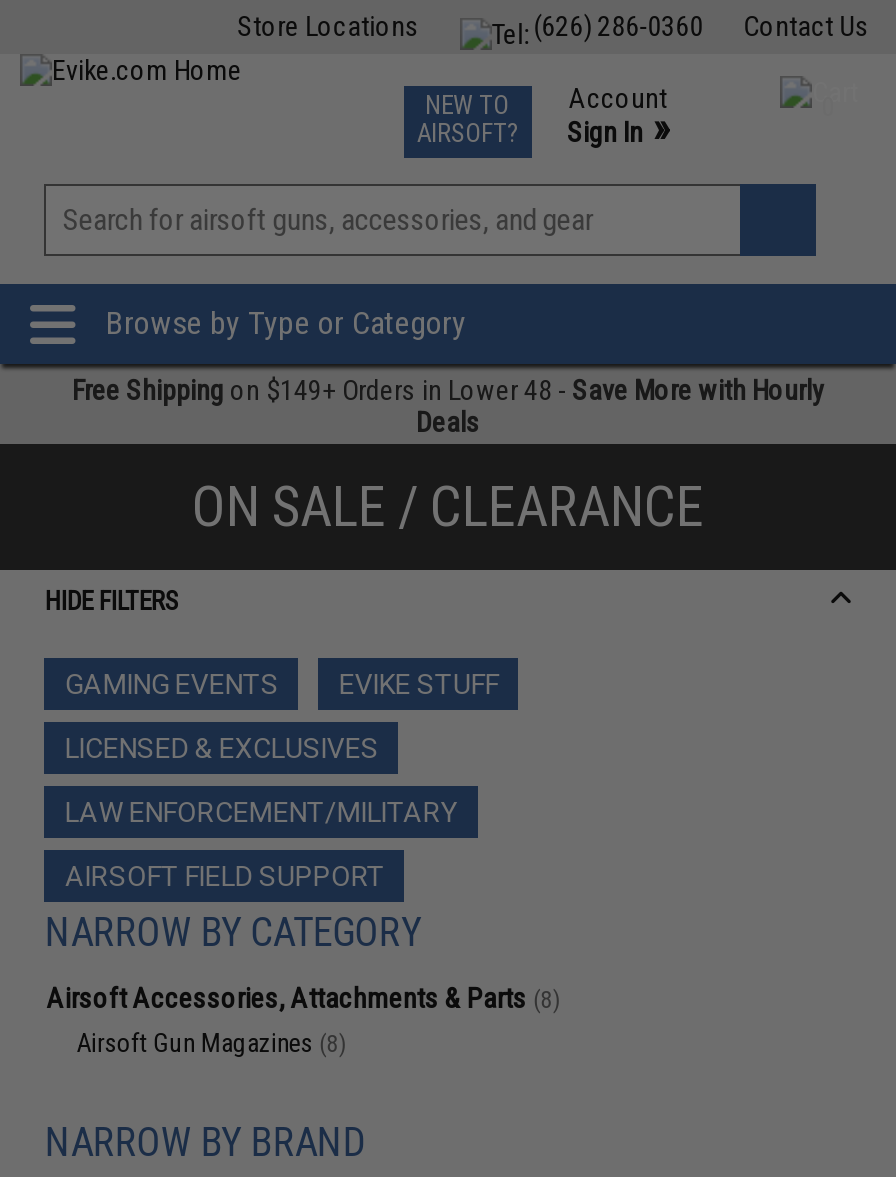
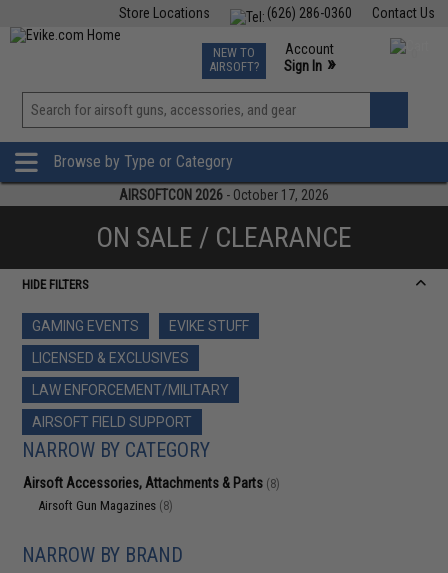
[72,374,824,438] Free Shipping on $149+ Orders in Lower 48 - Save More with Hourly | Deals -> [119,187,329,203] AIRSOFTCON 2026 - October 17, 2026

